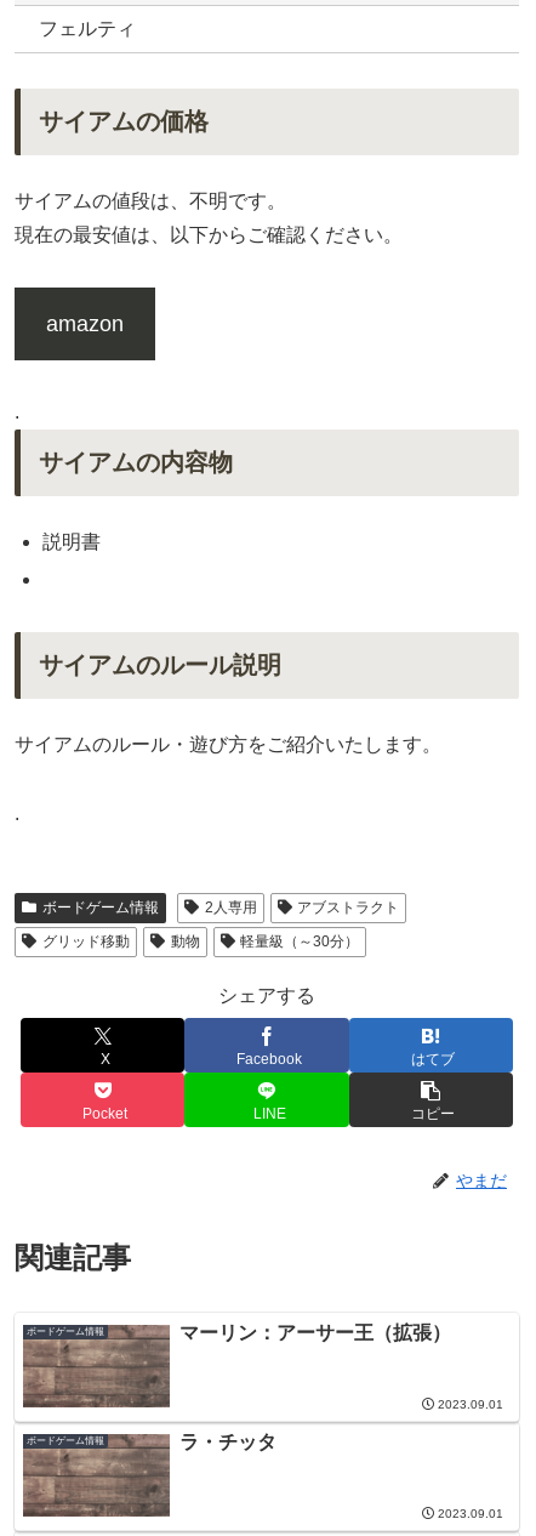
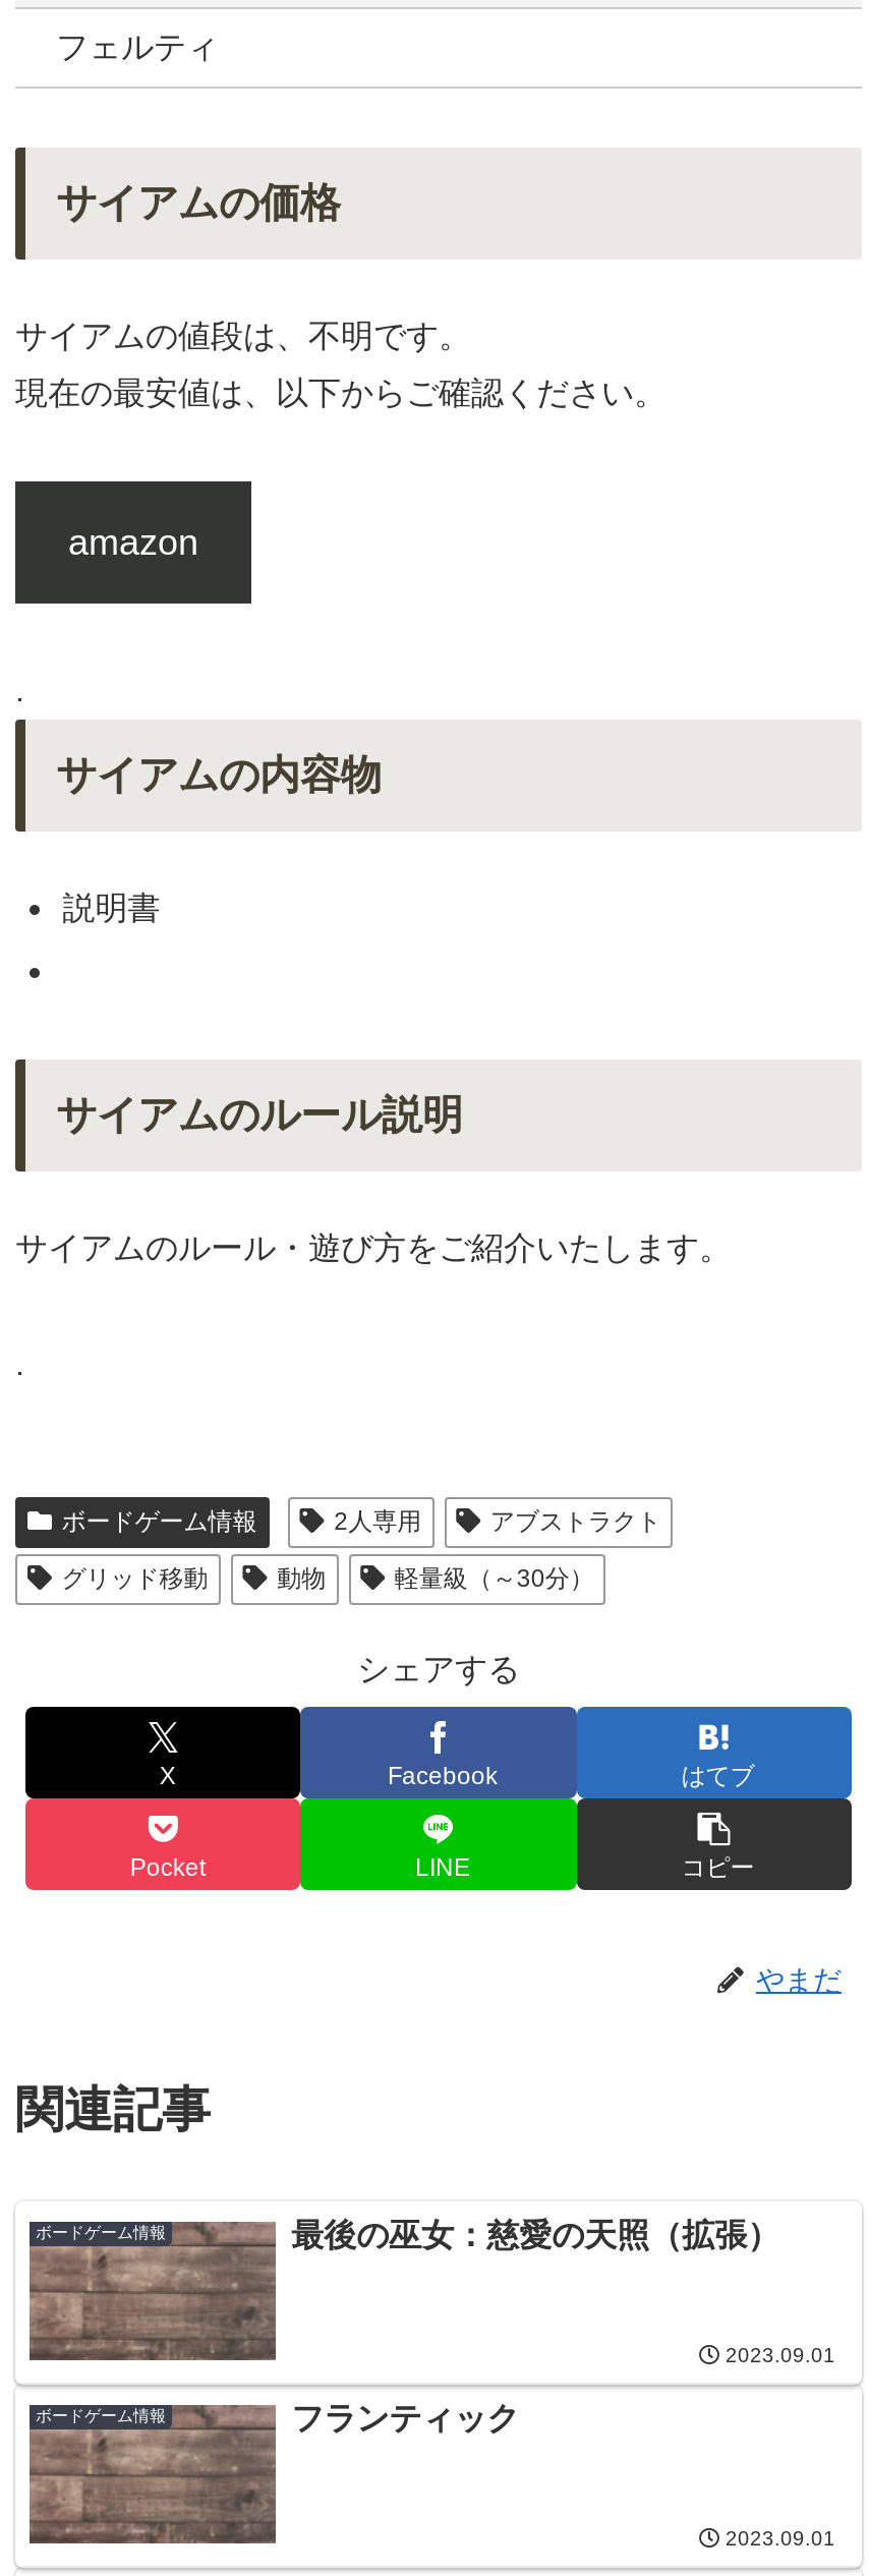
[179,1323,451,1343] マーリン：アーサー王（拡張） -> [291,2218,780,2253] 最後の巫女：慈愛の天照（拡張）
[179,1432,276,1452] ラ・チッタ -> [291,2401,519,2436] フランティック

